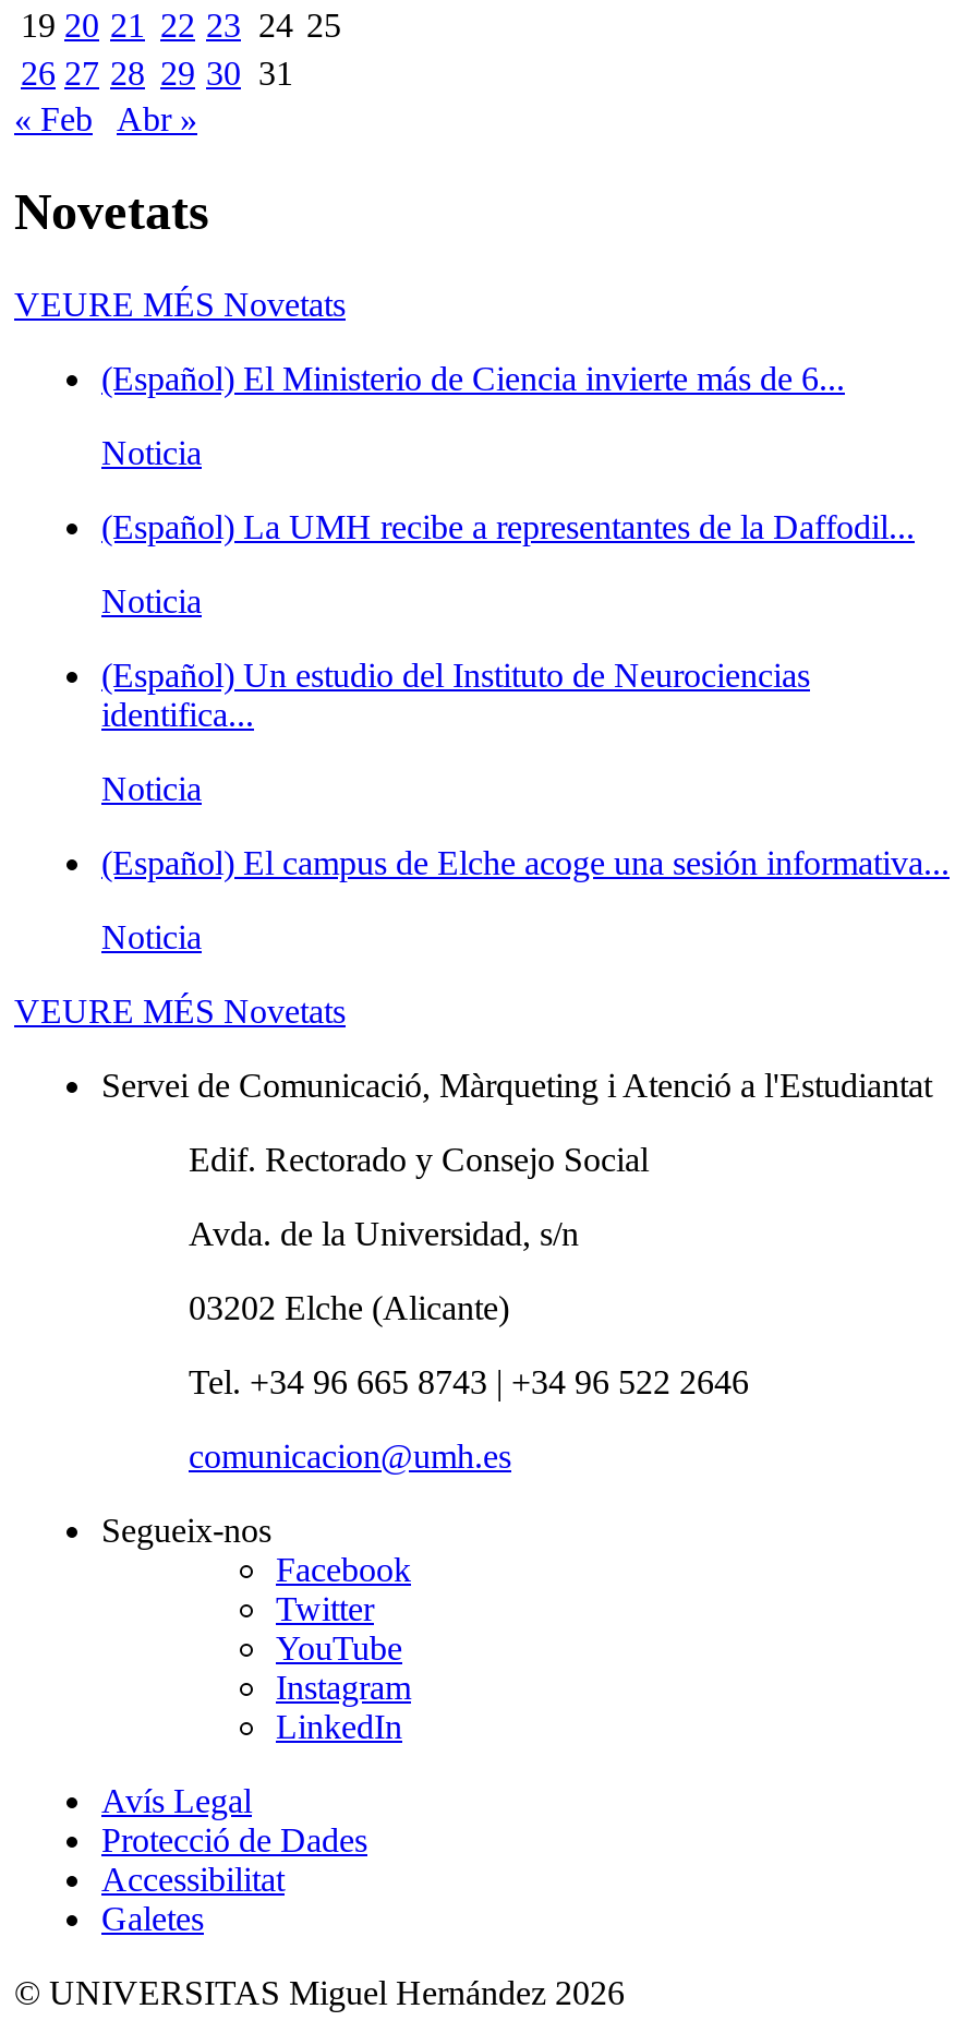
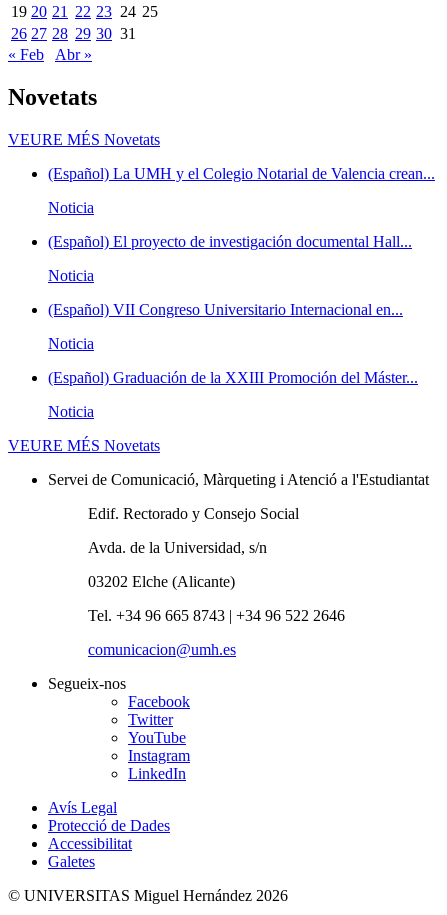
[101,359,845,396] (Español) El Ministerio de Ciencia invierte más de 6... -> [48,165,435,182] (Español) La UMH y el Colegio Notarial de Valencia crean...
[101,507,915,544] (Español) La UMH recibe a representantes de la Daffodil... -> [48,233,412,250] (Español) El proyecto de investigación documental Hall...
[101,656,810,732] (Español) Un estudio del Instituto de Neurociencias | identifica... -> [48,301,403,318] (Español) VII Congreso Universitario Internacional en...
[101,843,950,880] (Español) El campus de Elche acoge una sesión informativa... -> [48,369,418,386] (Español) Graduación de la XXIII Promoción del Máster...

